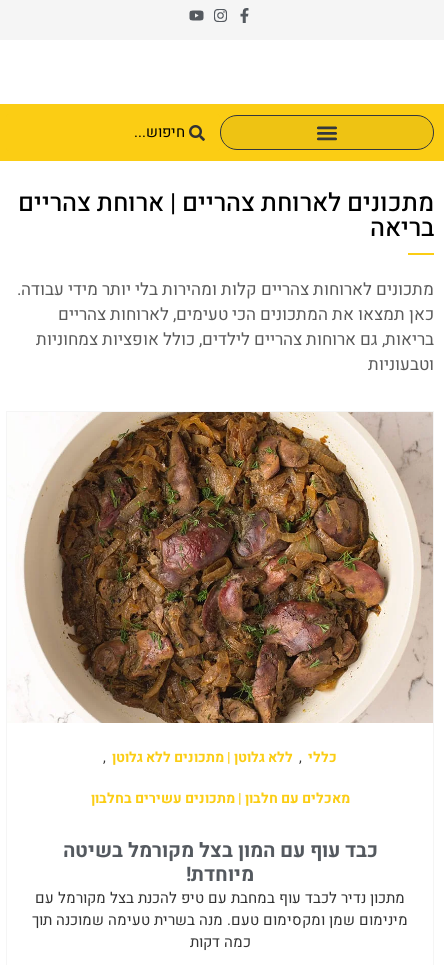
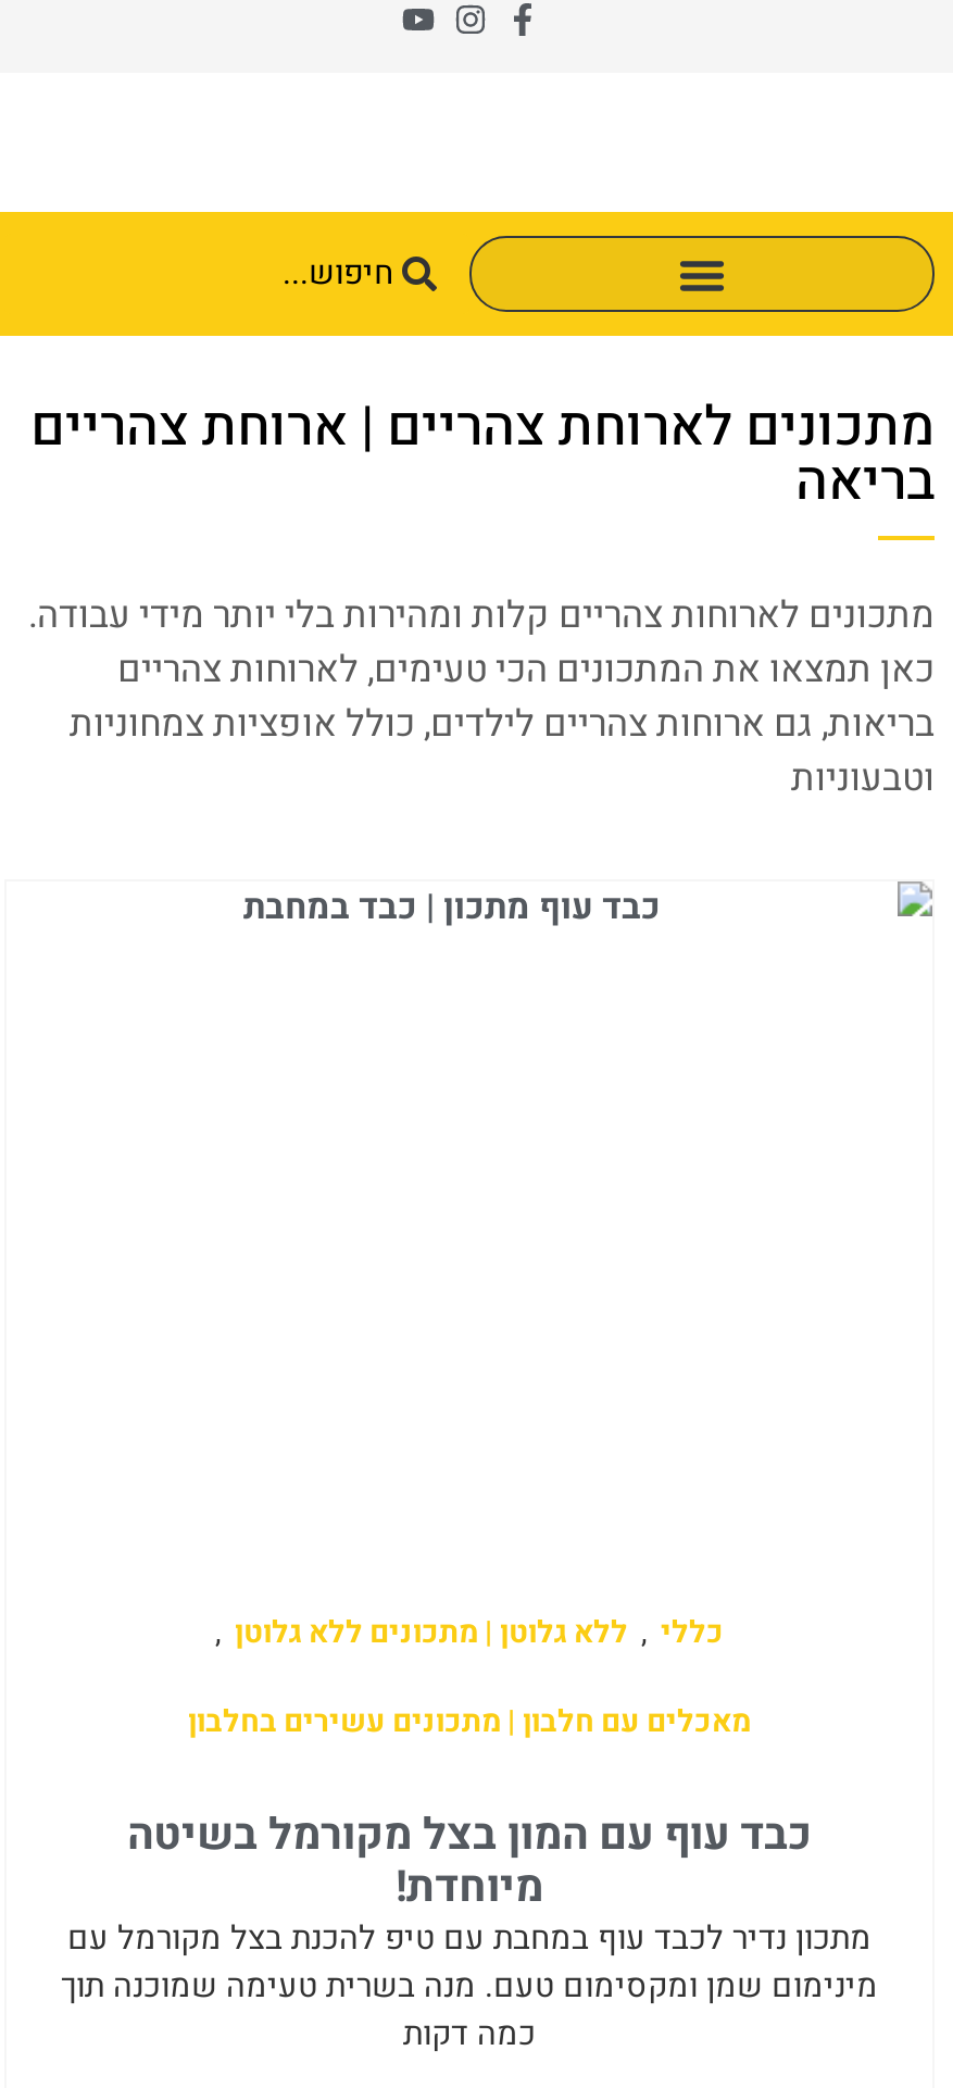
[23,411,434,724] [image] -> none

